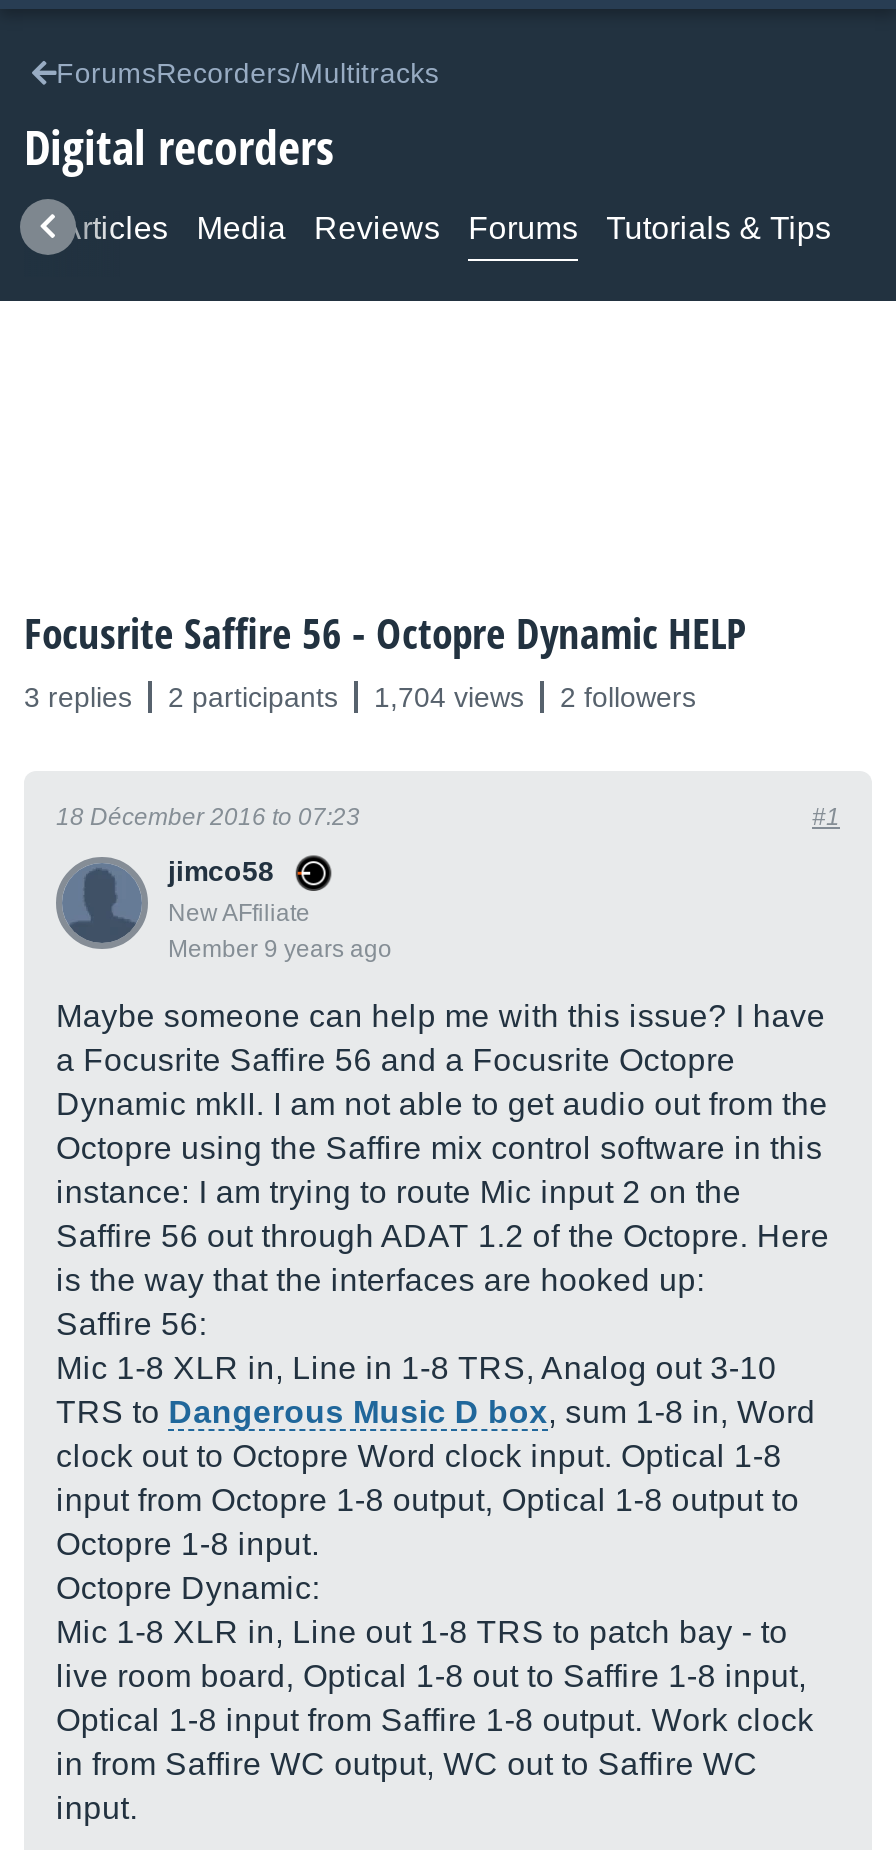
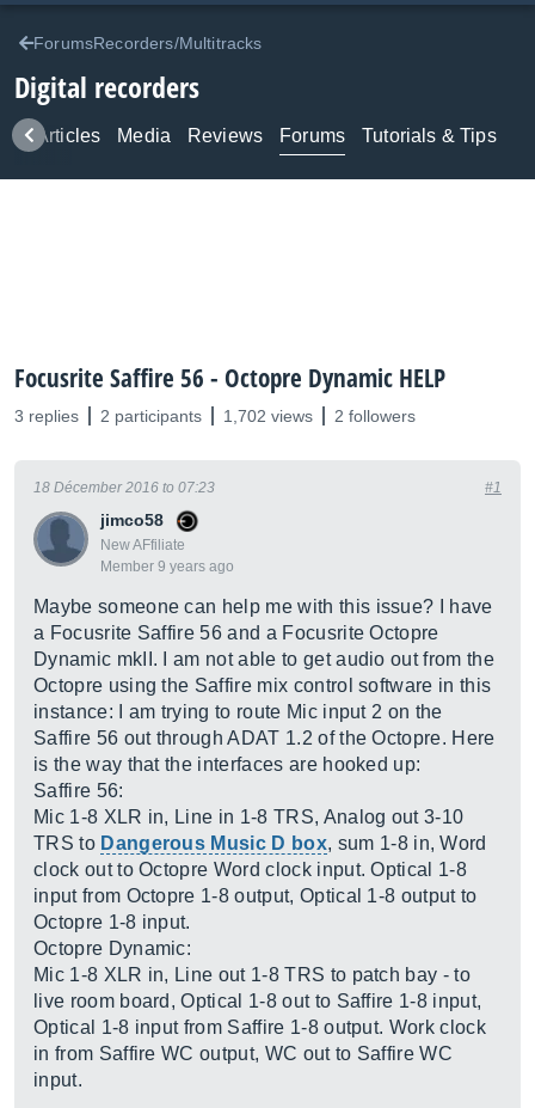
[24,681,696,713] 3 replies 2 participants 1,704 views 2 followers -> [14,406,416,426] 3 replies 2 participants 1,702 views 2 followers

